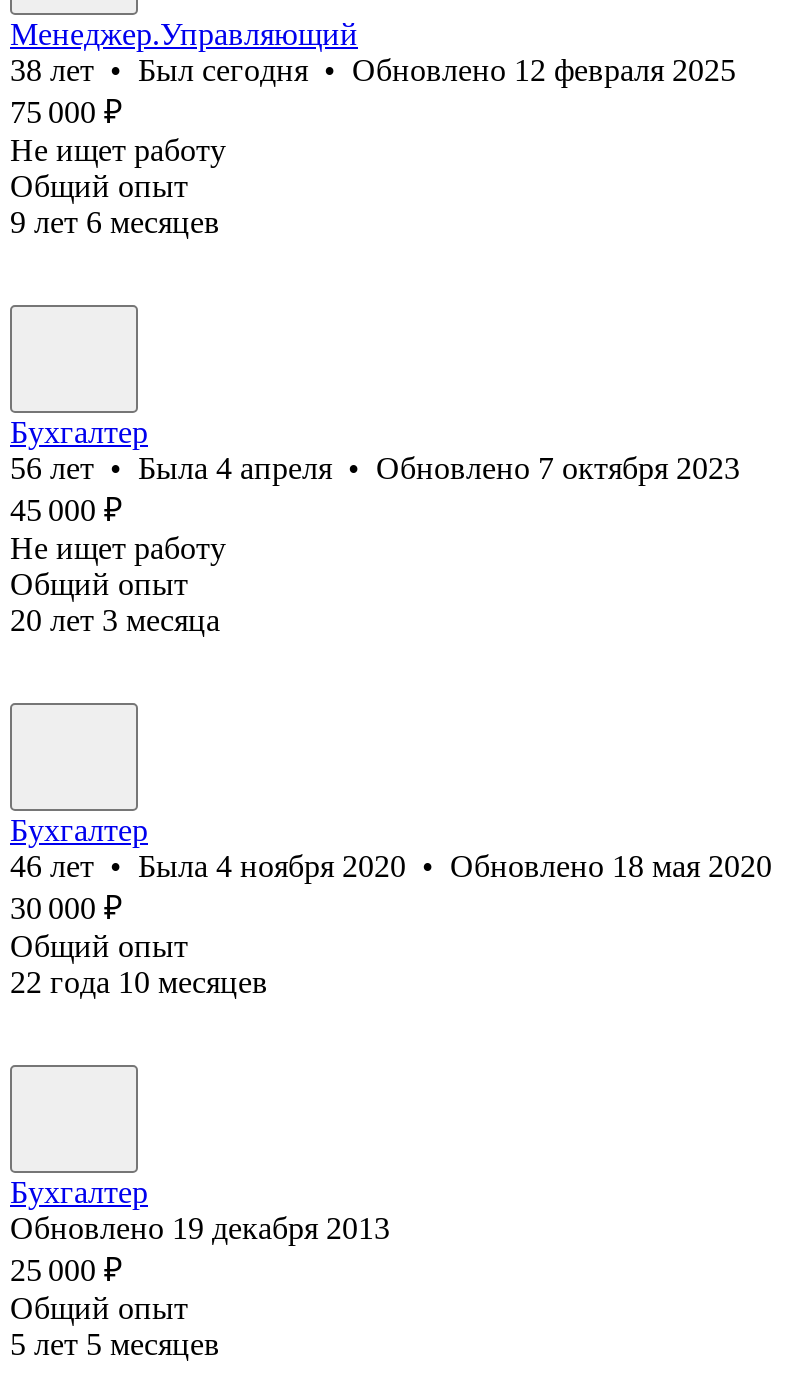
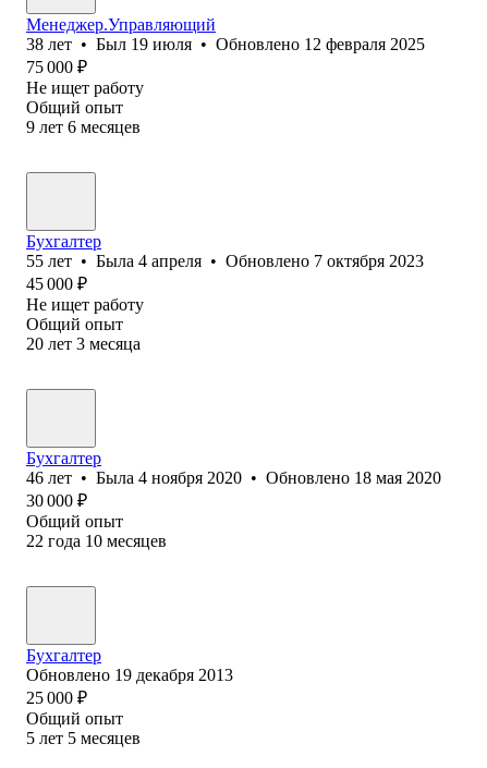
[10,53,736,87] 38 лет • Был сегодня • Обновлено 12 февраля 2025 -> [26,35,425,53] 38 лет • Был 19 июля • Обновлено 12 февраля 2025
[10,451,740,485] 56 лет • Была 4 апреля • Обновлено 7 октября 2023 -> [26,252,424,270] 55 лет • Была 4 апреля • Обновлено 7 октября 2023

